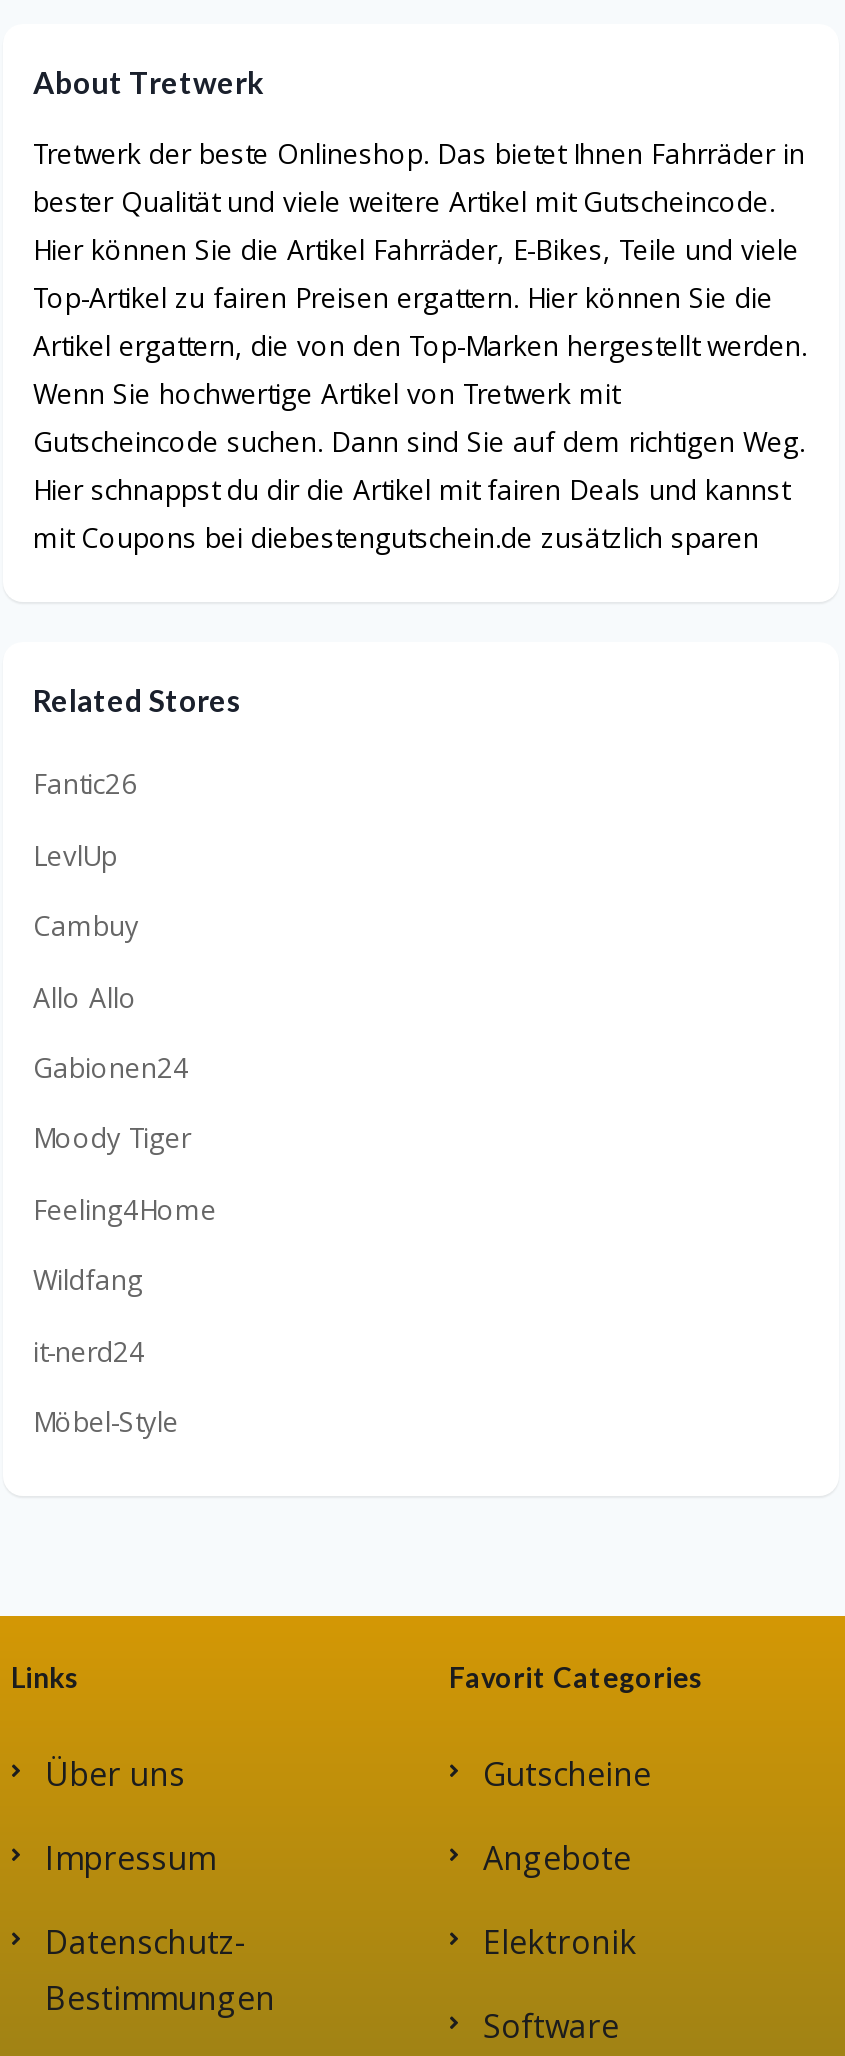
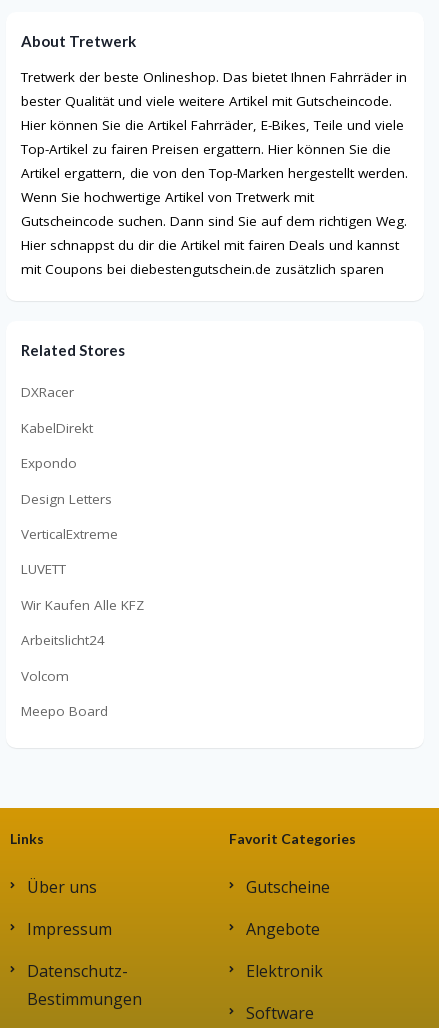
[33,767,137,803] Fantic26 -> [21,383,74,401] DXRacer
[33,838,117,874] LevlUp -> [21,419,93,437] KabelDirekt
[33,908,139,944] Cambuy -> [21,454,77,472] Expondo
[33,979,137,1015] Allo Allo -> [21,490,112,508] Design Letters
[33,1050,189,1086] Gabionen24 -> [21,525,118,543] VerticalExtreme
[33,1121,191,1157] Moody Tiger -> [21,560,66,578] LUVETT
[33,1191,217,1227] Feeling4Home -> [21,596,144,614] Wir Kaufen Alle KFZ
[33,1262,143,1298] Wildfang -> [21,631,105,649] Arbeitslicht24
[33,1333,145,1369] it-nerd24 -> [21,666,69,684] Volcom
[33,1404,179,1440] Möbel-Style -> [21,702,108,720] Meepo Board

